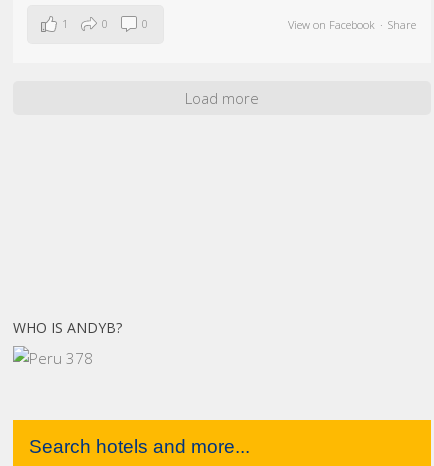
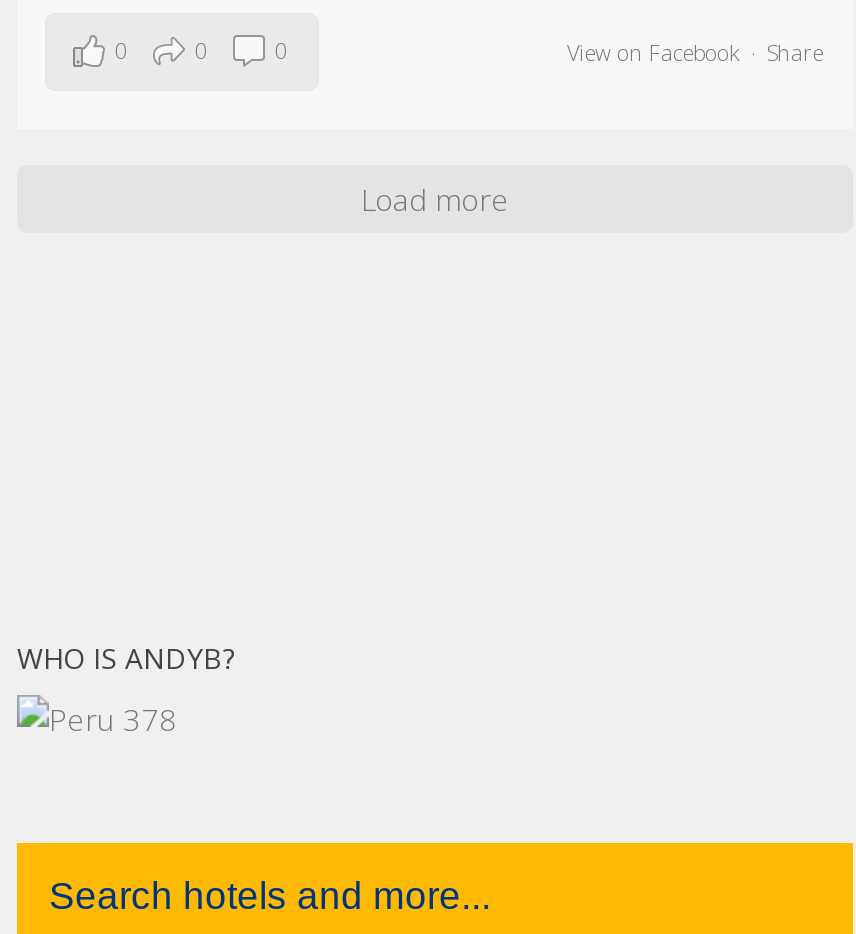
[62,16,68,31] 1 -> [115,34,127,64] 0

